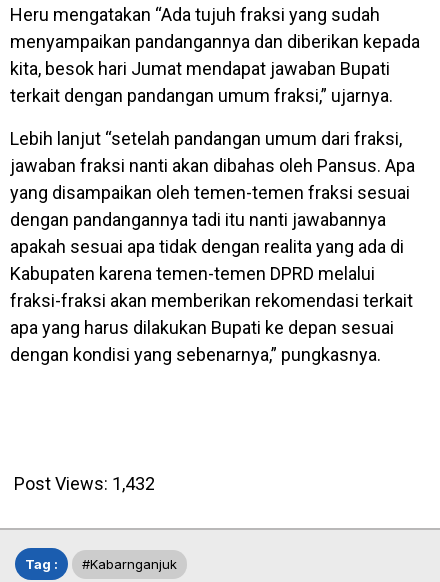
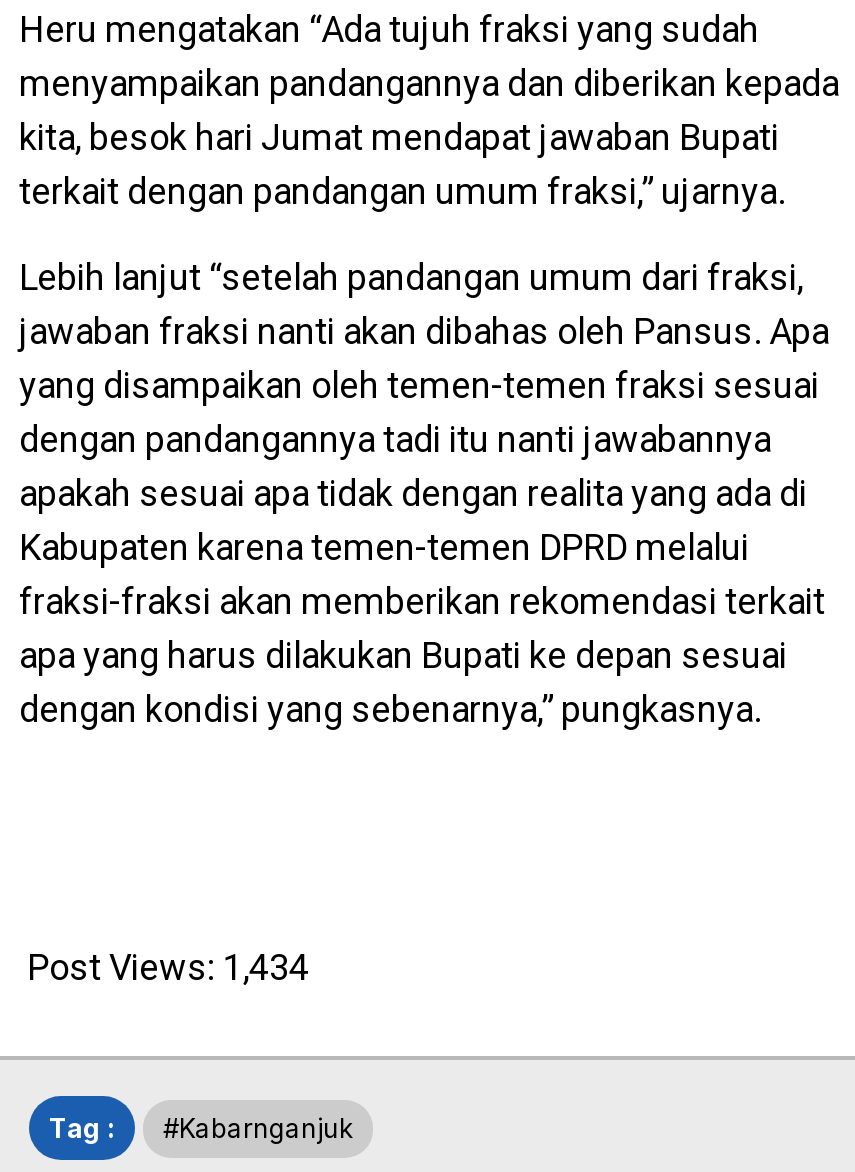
[14,473,155,494] Post Views: 1,432 -> [27,946,309,988] Post Views: 1,434

